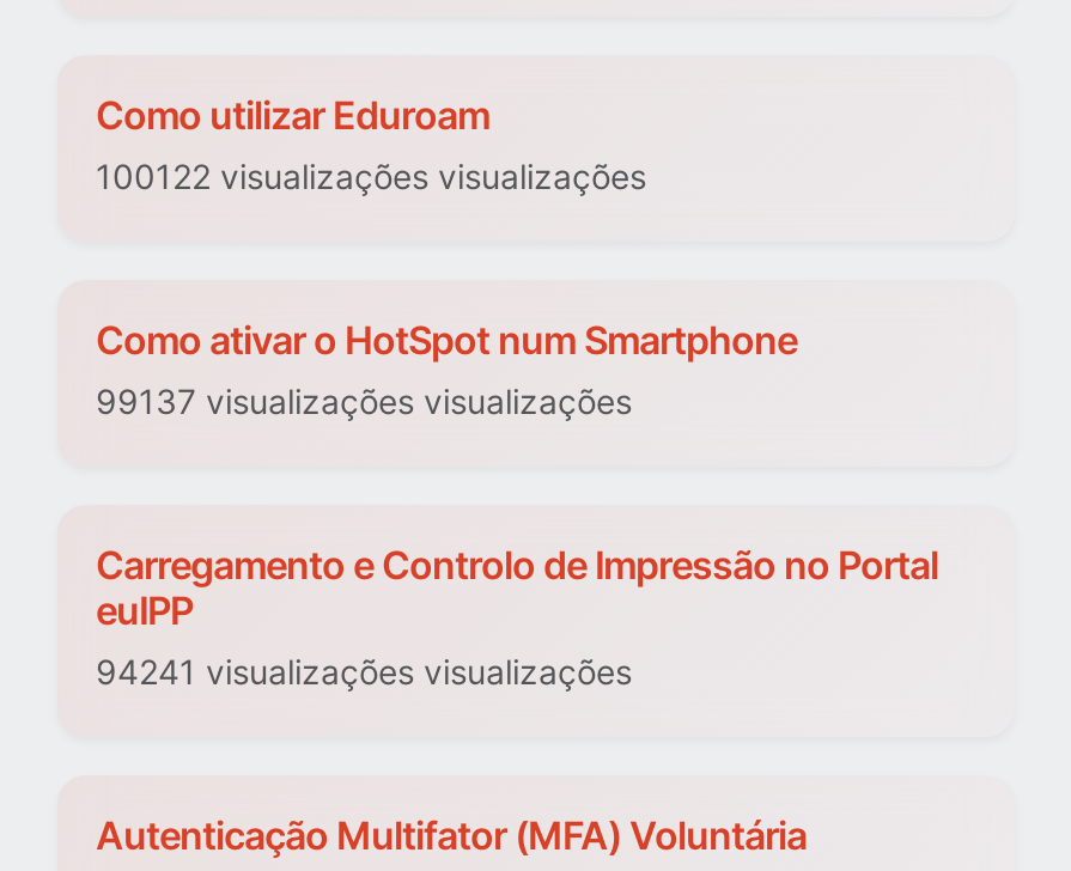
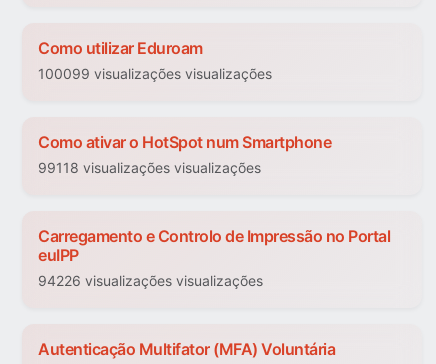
[96,157,646,197] 100122 visualizações visualizações -> [38,65,272,82] 100099 visualizações visualizações
[96,382,632,422] 99137 visualizações visualizações -> [38,159,261,176] 99118 visualizações visualizações
[96,652,632,693] 94241 visualizações visualizações -> [38,272,263,289] 94226 visualizações visualizações

